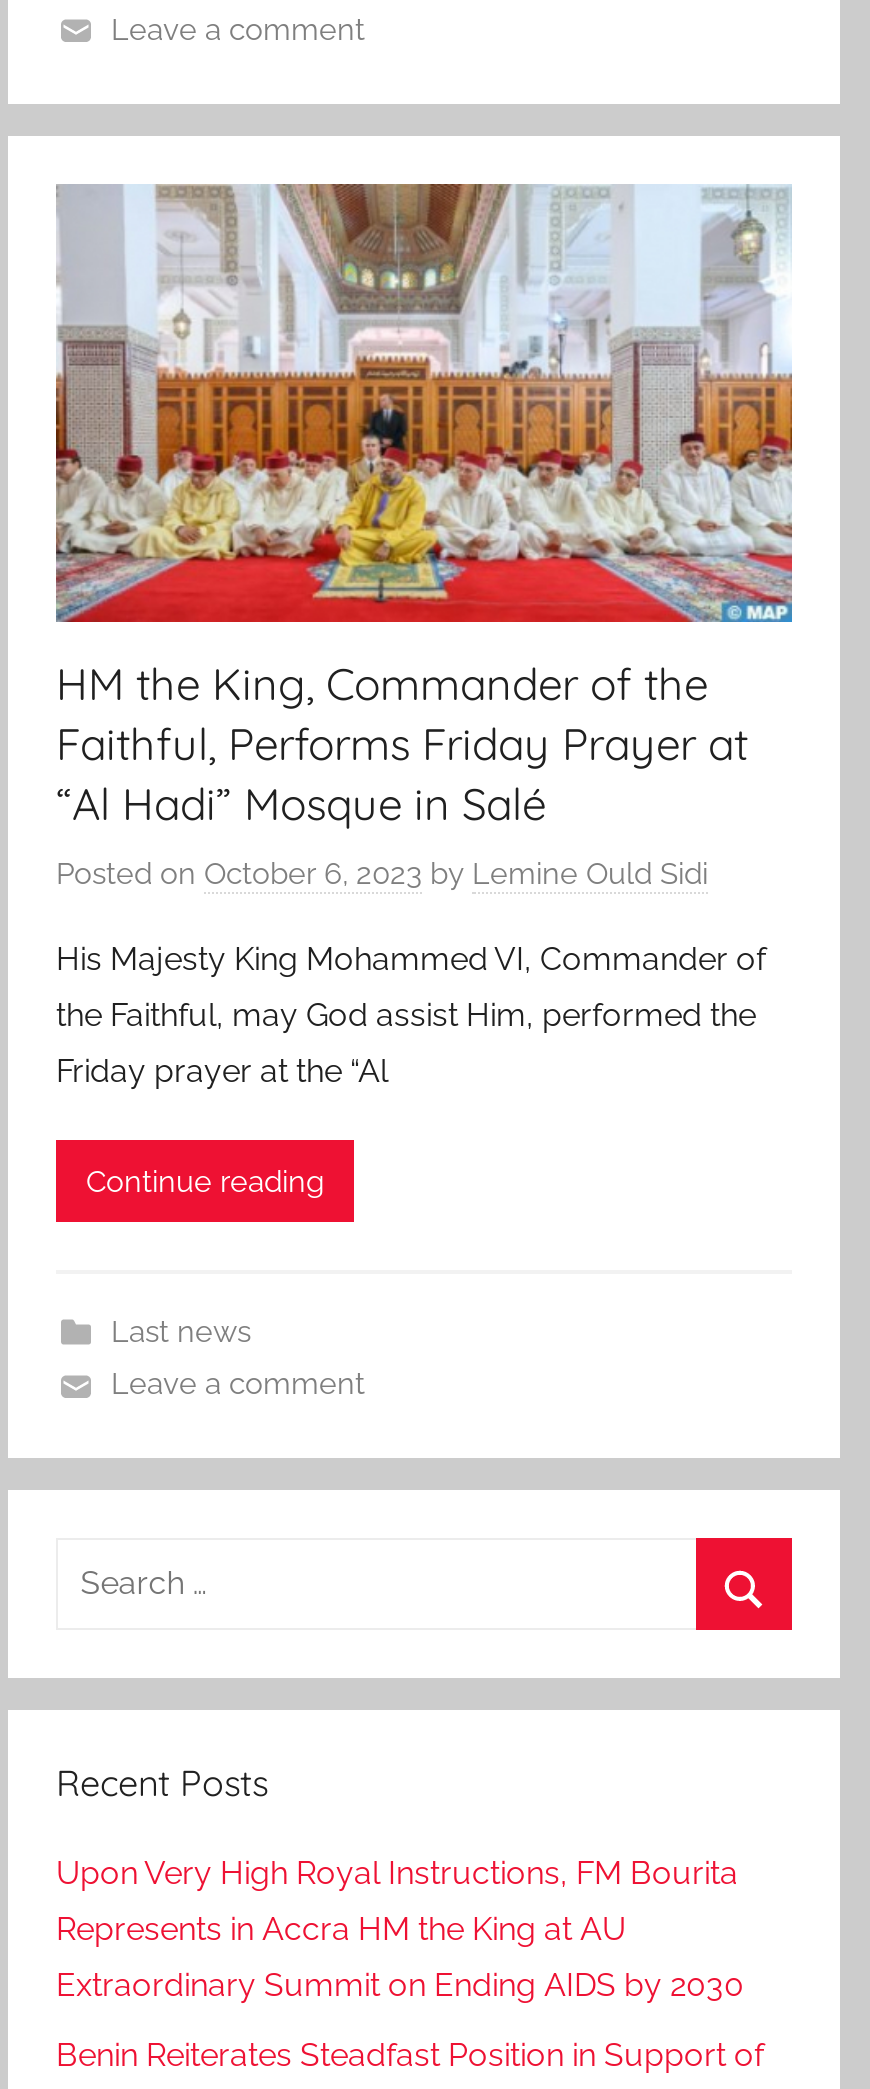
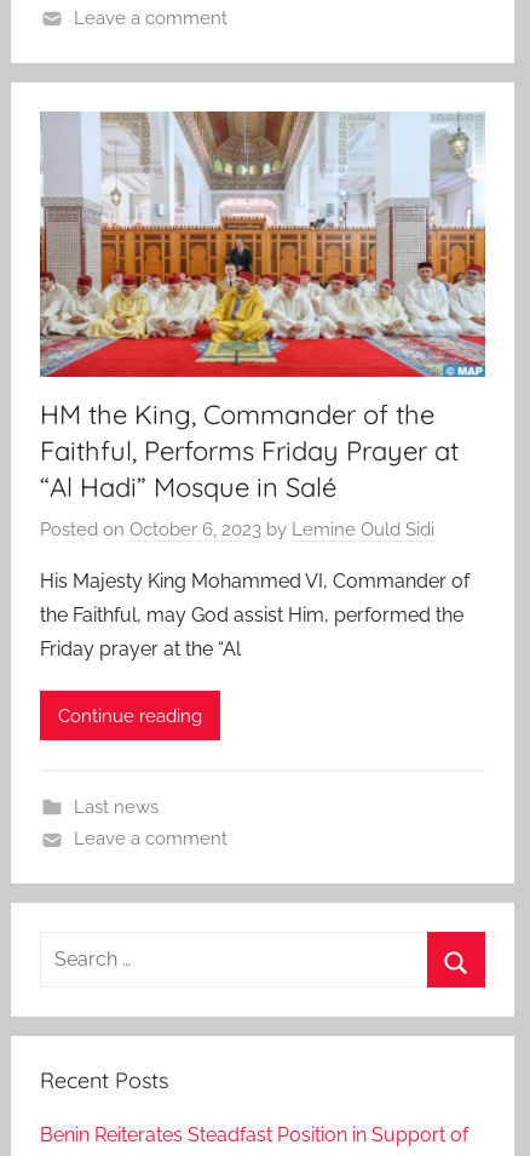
[56,1855,744,2005] Upon Very High Royal Instructions, FM Bourita | Represents in Accra HM the King at AU | Extraordinary Summit on Ending AIDS by 2030 -> none

